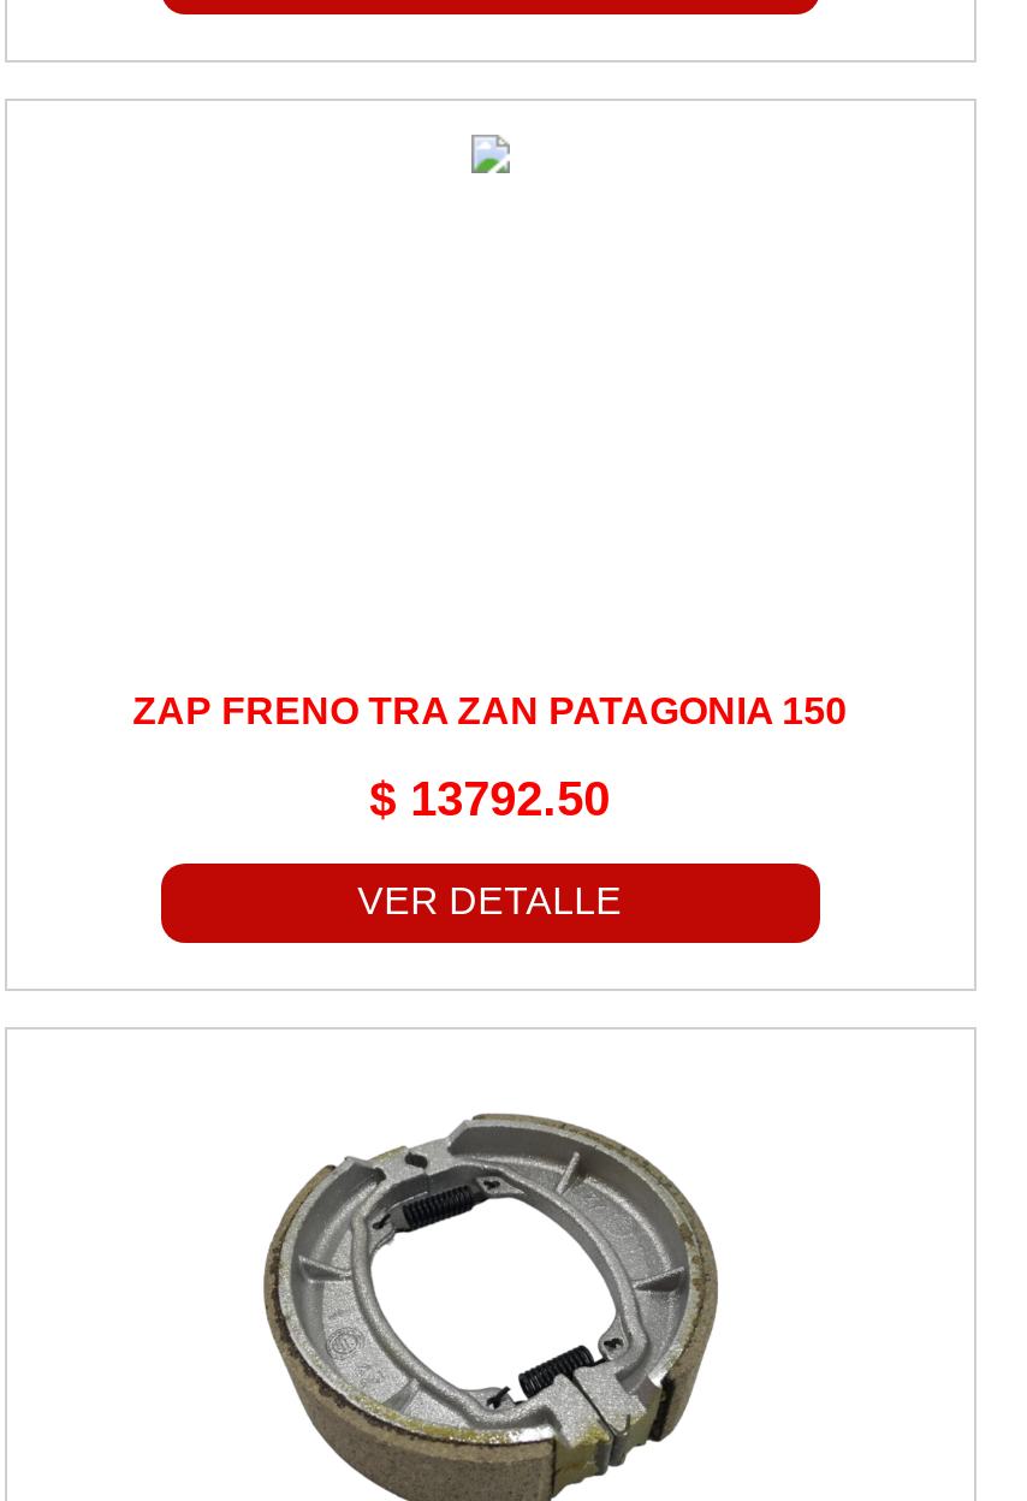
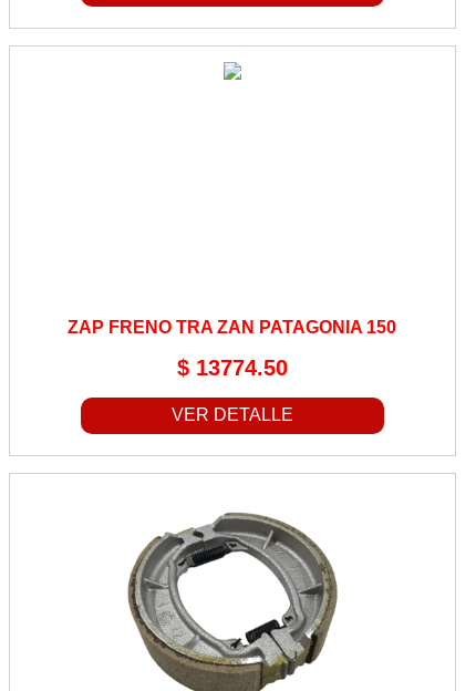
[370,772,610,825] $ 13792.50 -> [177,355,287,380] $ 13774.50

